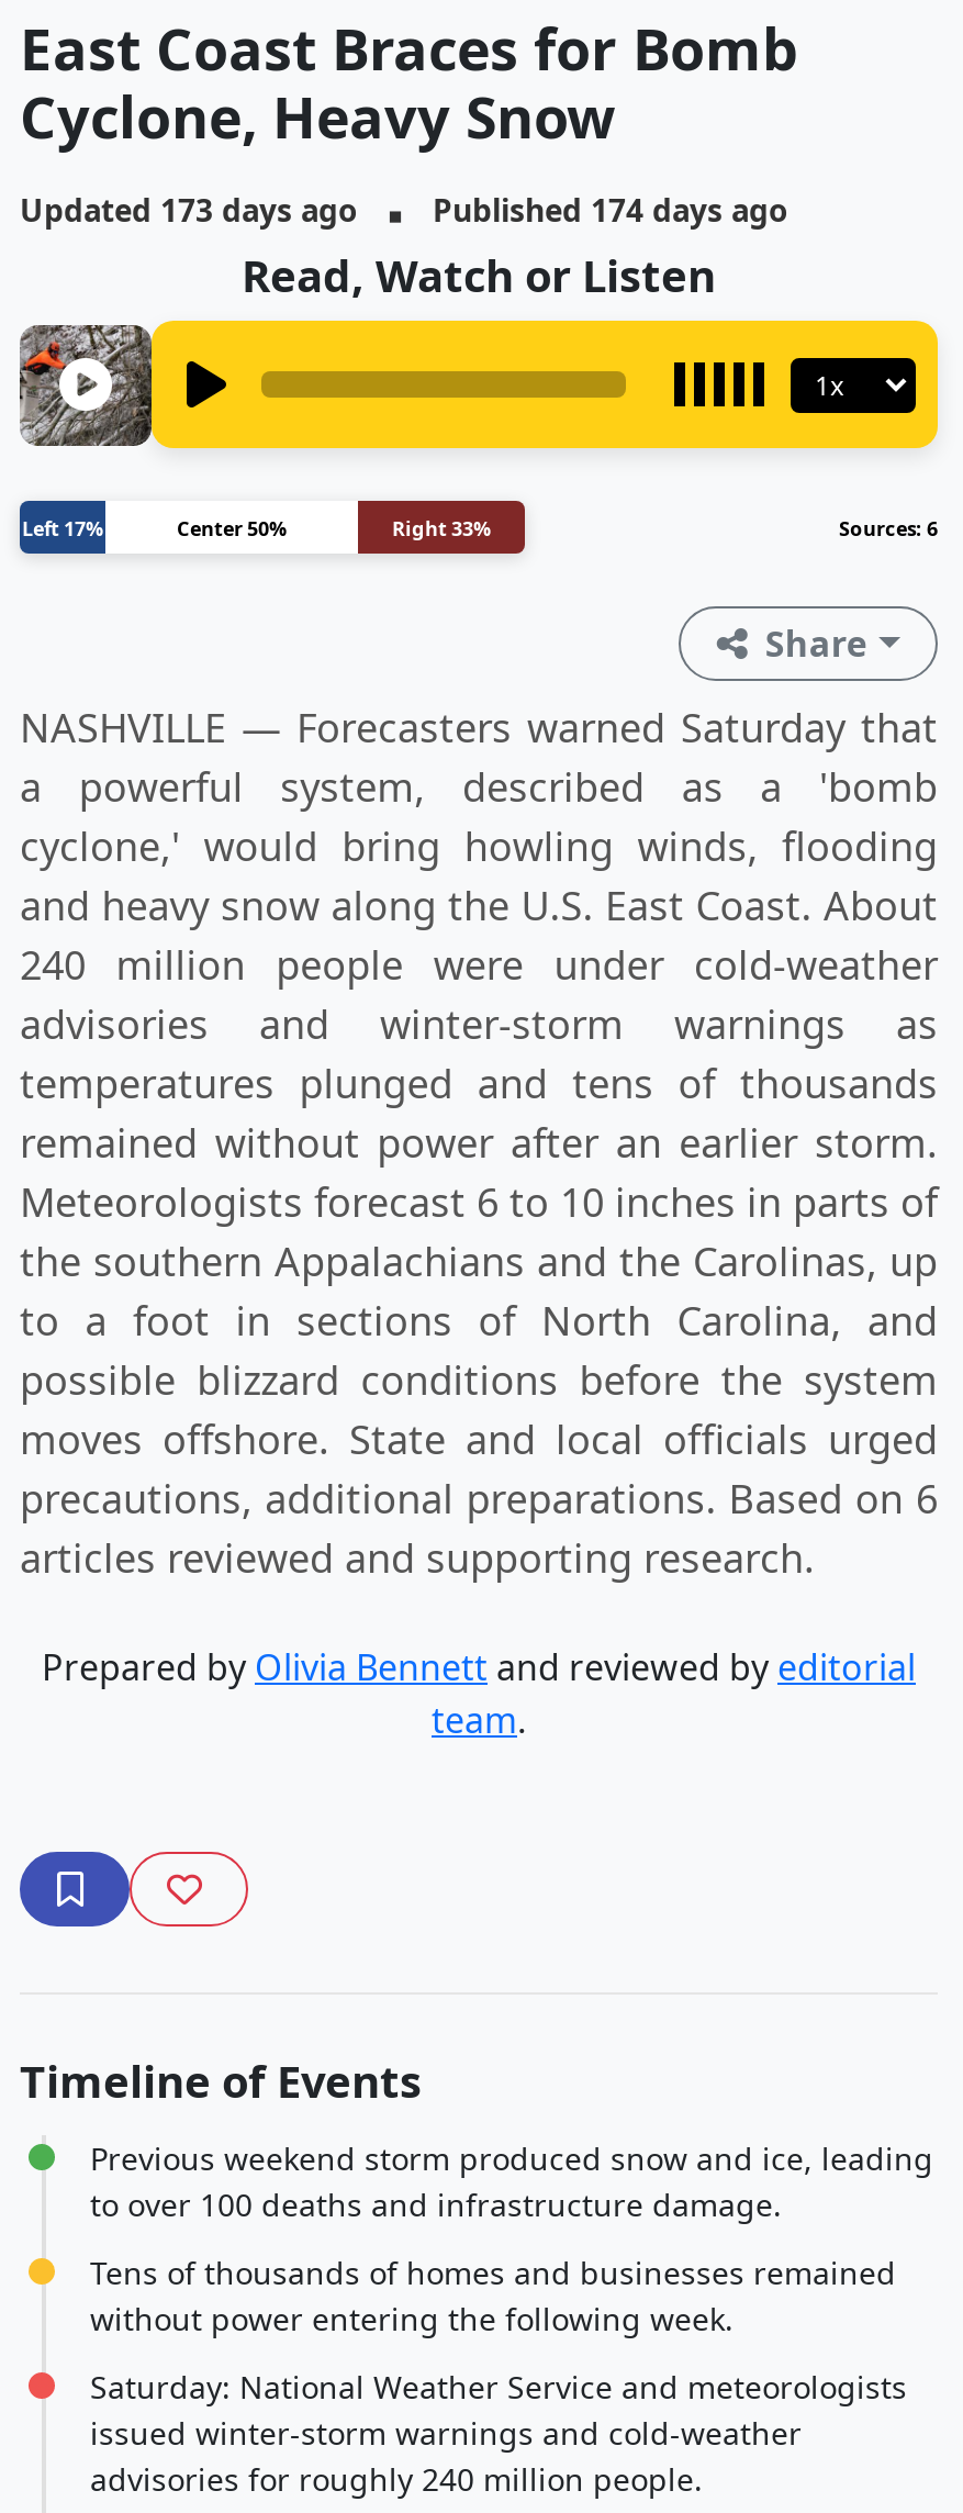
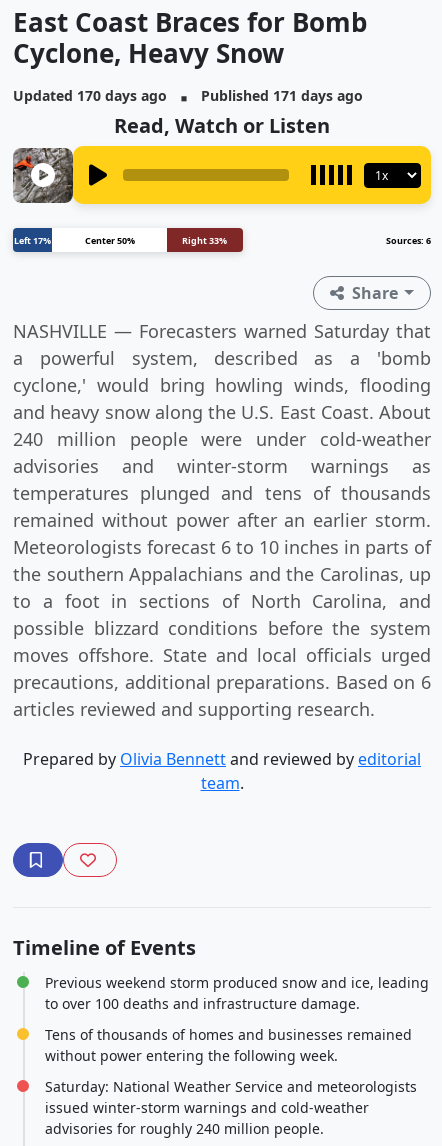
[20,189,358,231] Updated 173 days ago -> [13,86,167,105] Updated 170 days ago
[433,189,788,231] Published 174 days ago -> [201,86,363,105] Published 171 days ago

